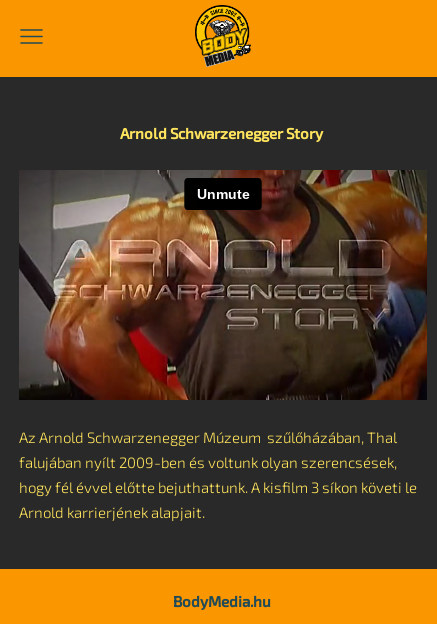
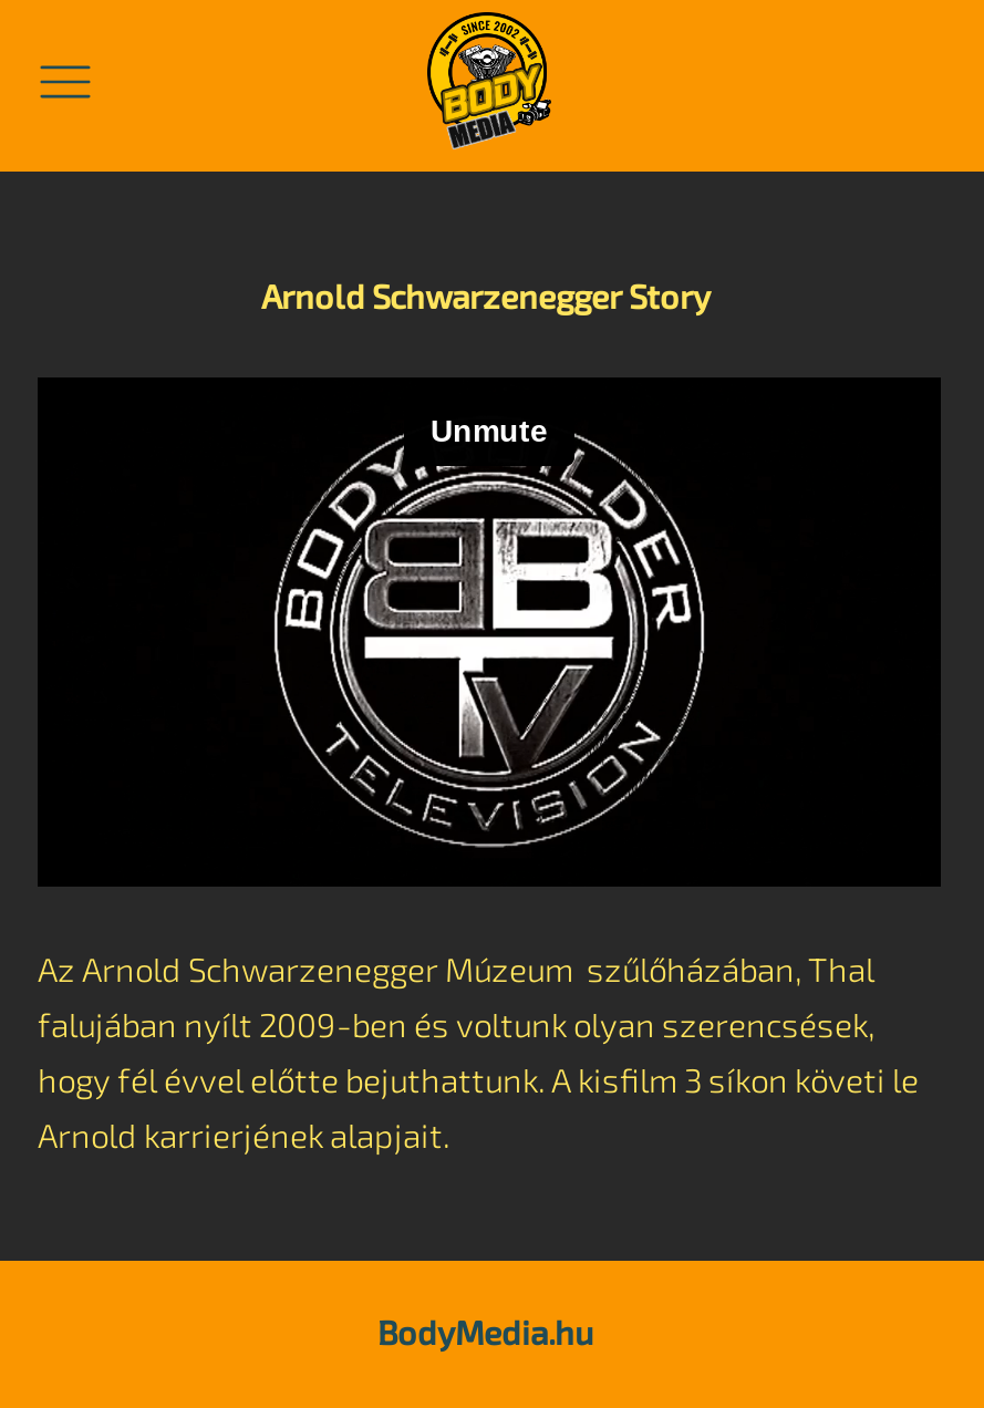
[19,169,428,401] [image] -> [38,377,941,887] [image]

